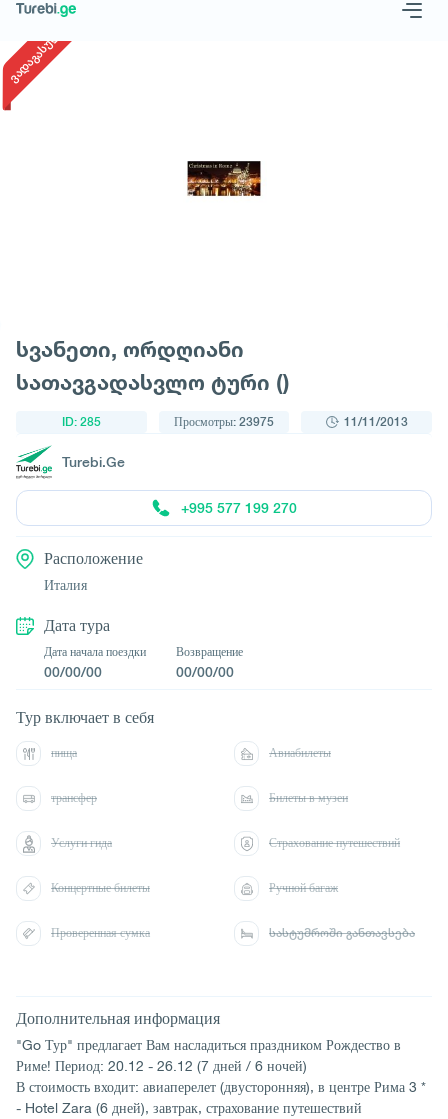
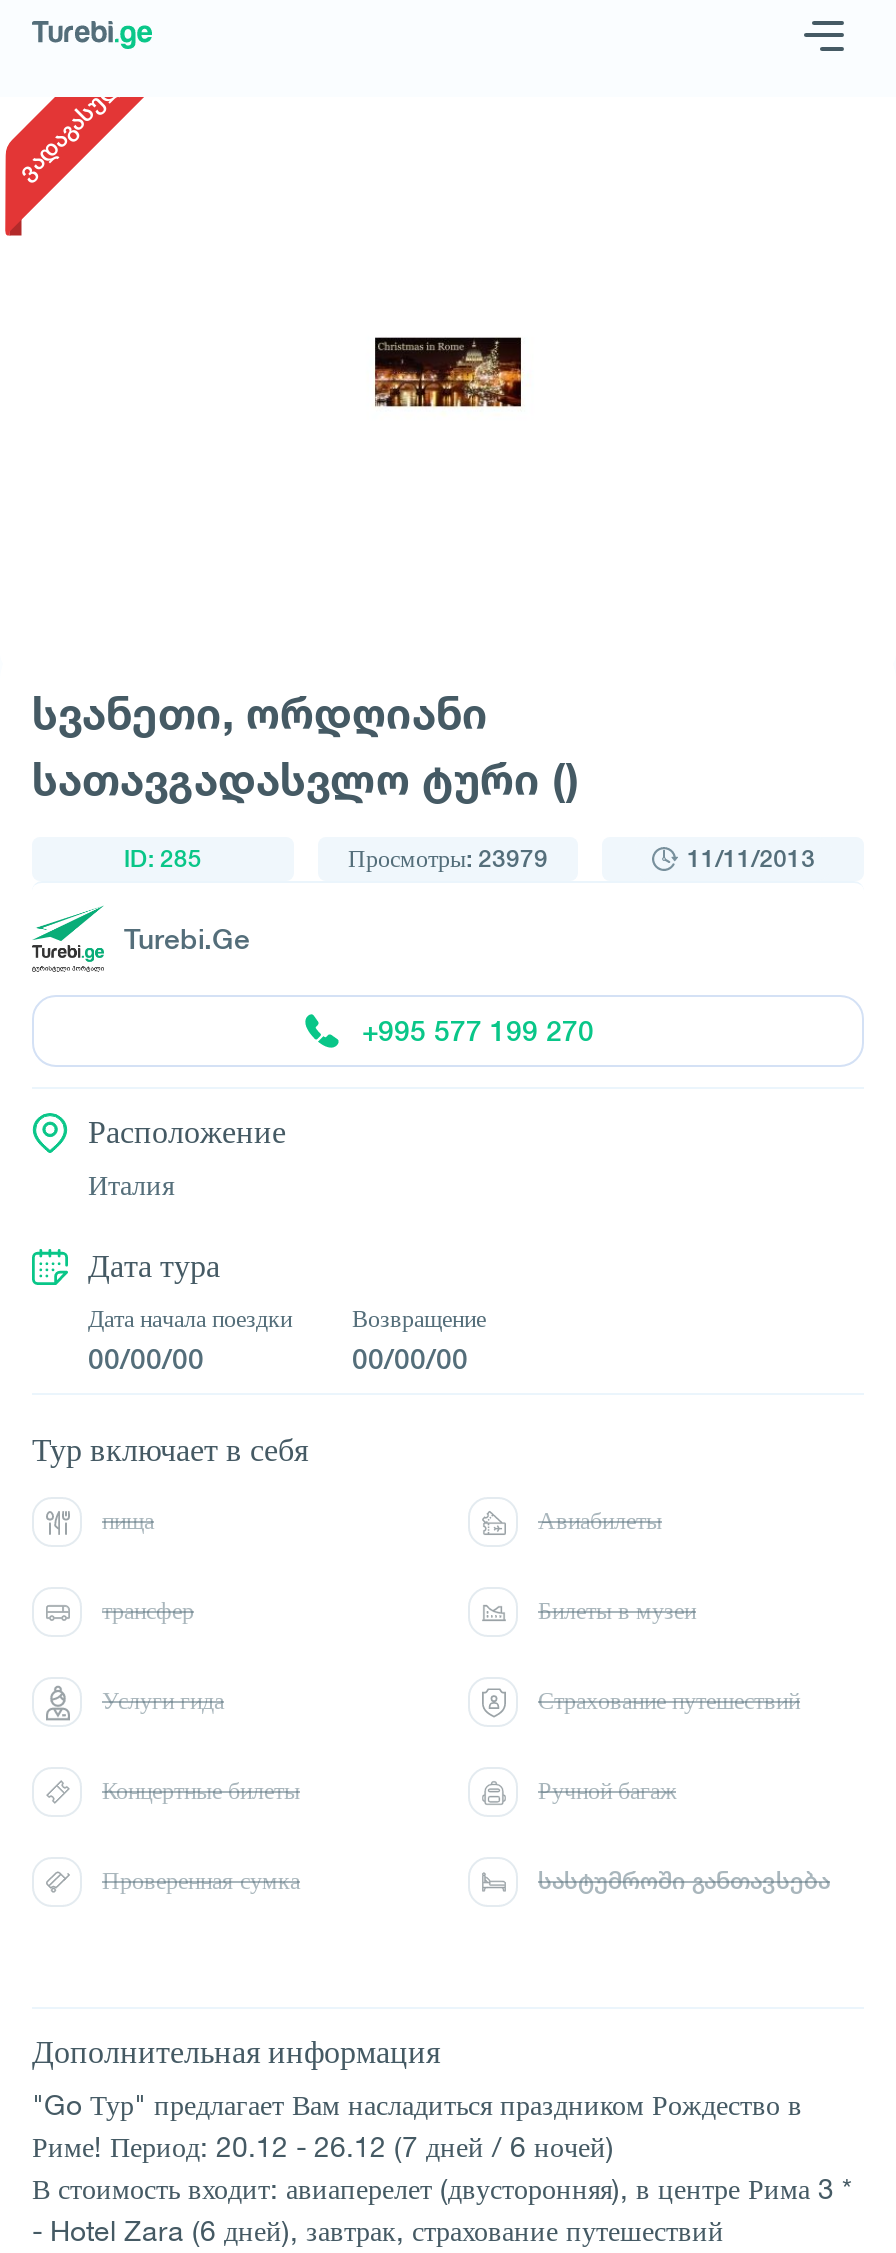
[174,415,274,429] Просмотры: 23975 -> [348,845,548,873] Просмотры: 23979

